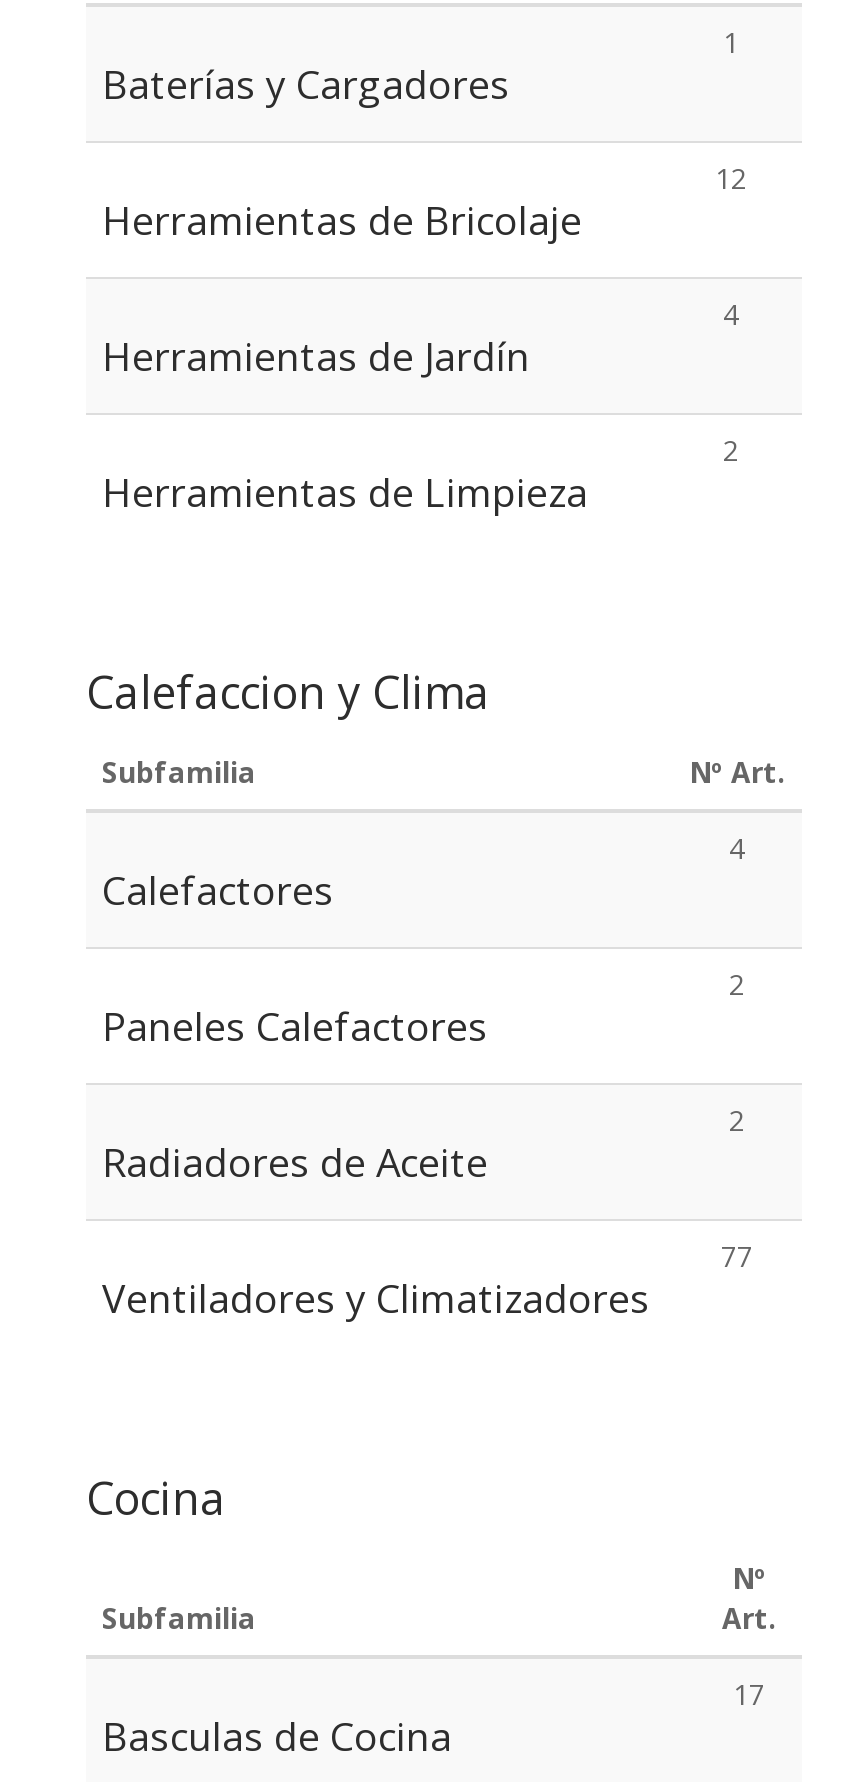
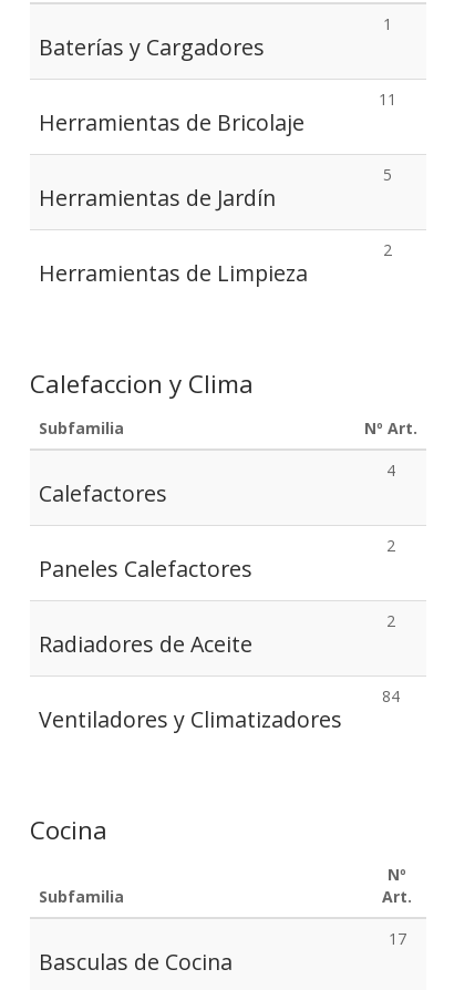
[715,159,747,197] 12 -> [378,89,396,110] 11
[723,295,739,333] 4 -> [383,164,391,185] 5
[721,1237,753,1275] 77 -> [381,685,399,707] 84

